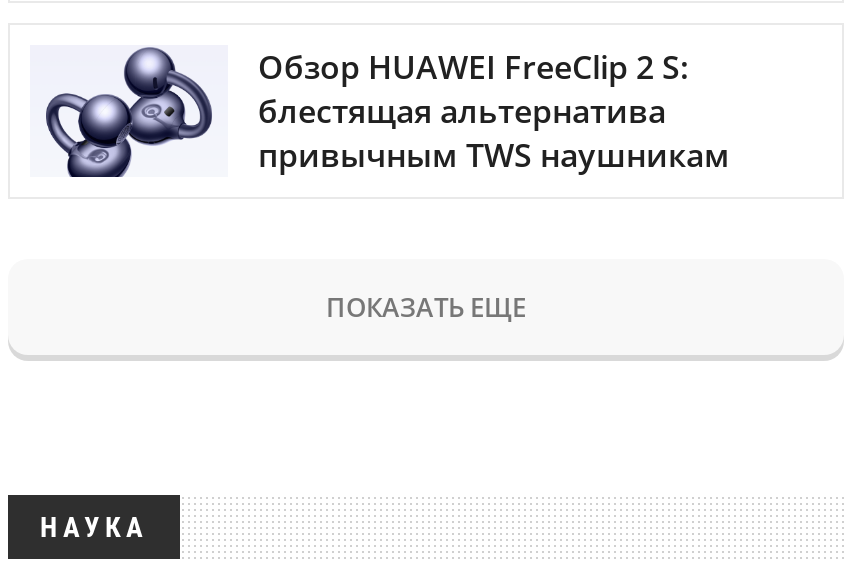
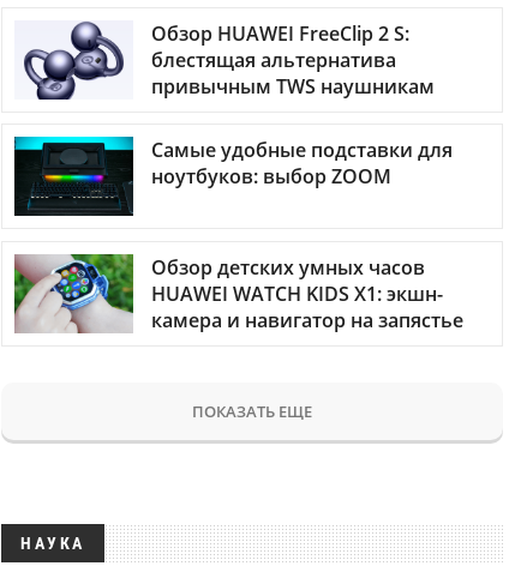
none -> [13,136,463,333] [image] | Самые удобные подставки для | ноутбуков: выбор ZOOM | Обзор детских умных часов | HUAWEI WATCH KIDS X1: экшн- | камера и навигатор на запястье
none -> [13,253,134,335] [image]

